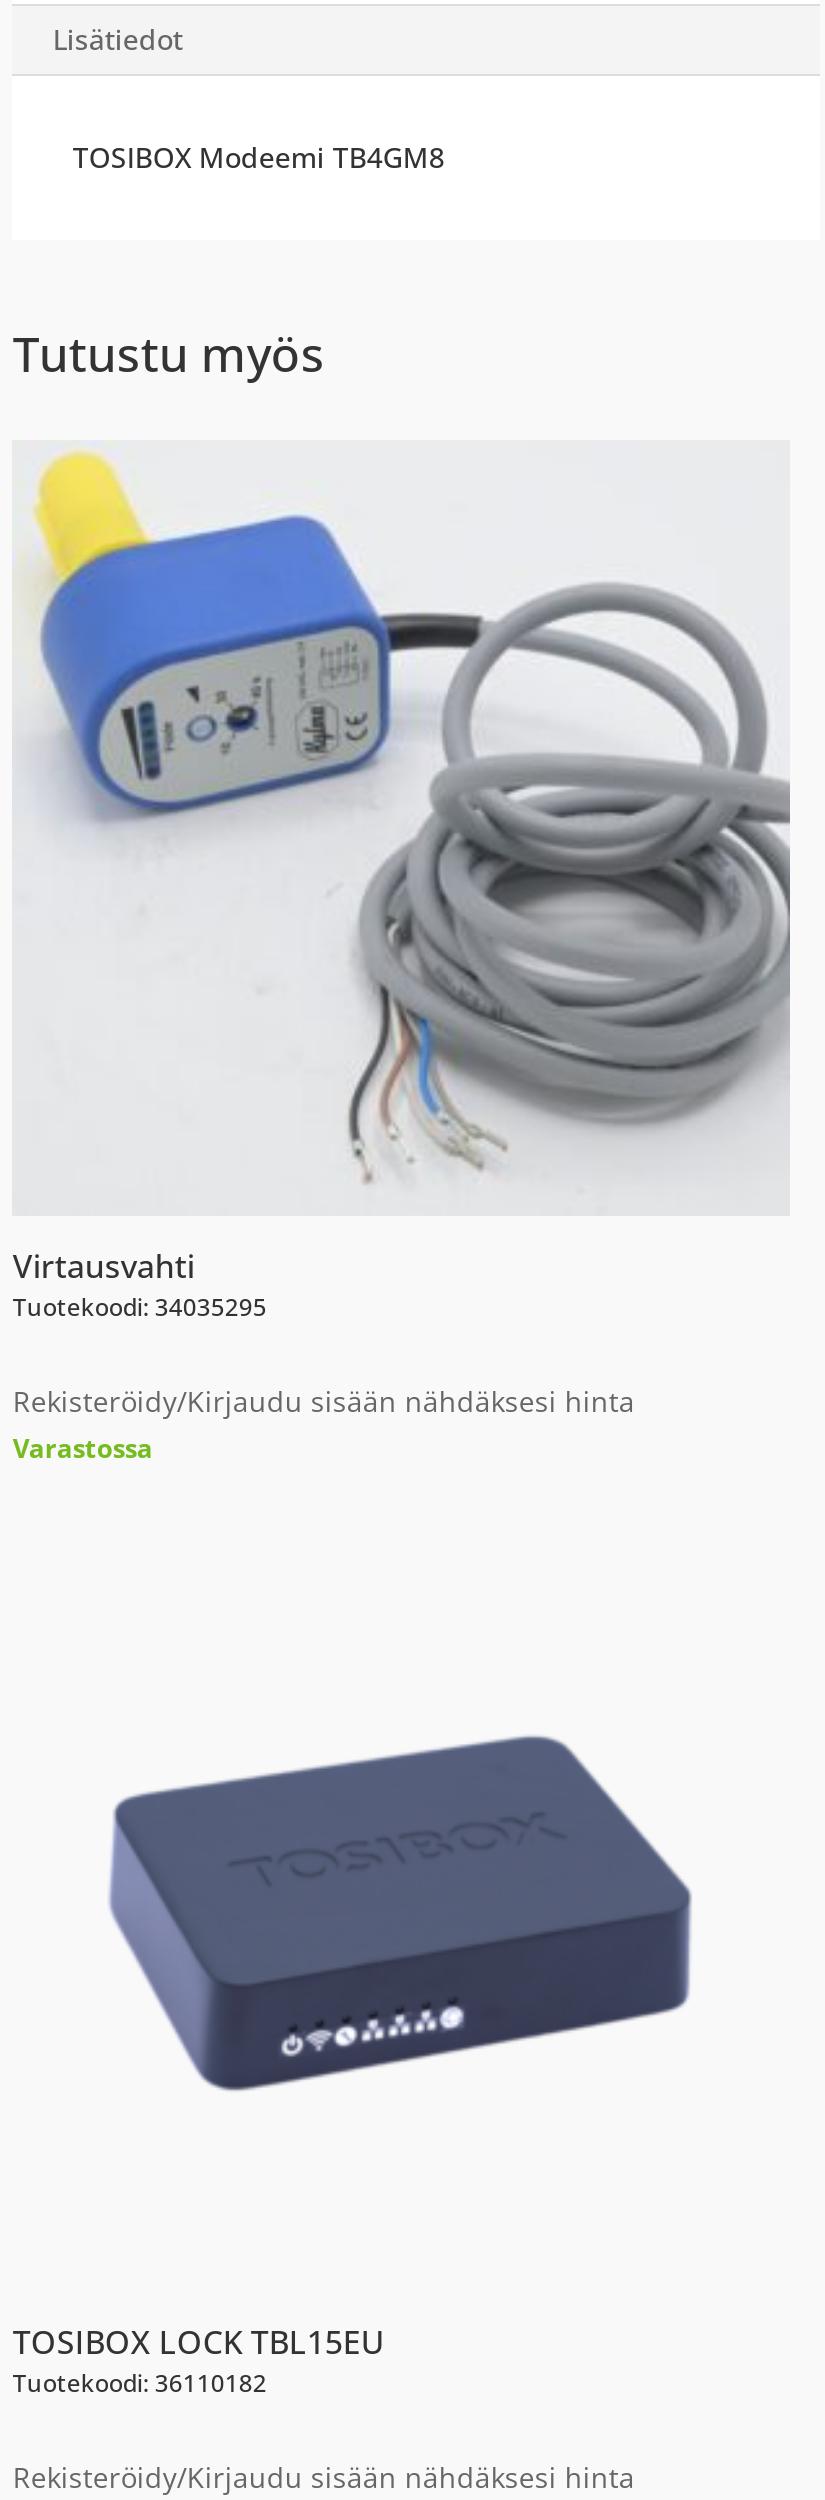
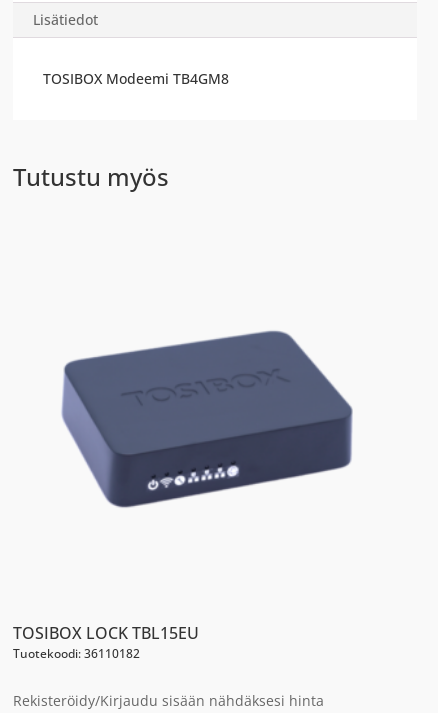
[13,446,792,1467] [image] | Virtausvahti | Tuotekoodi: 34035295 | Rekisteröidy/Kirjaudu sisään nähdäksesi hinta | Varastossa -> none

